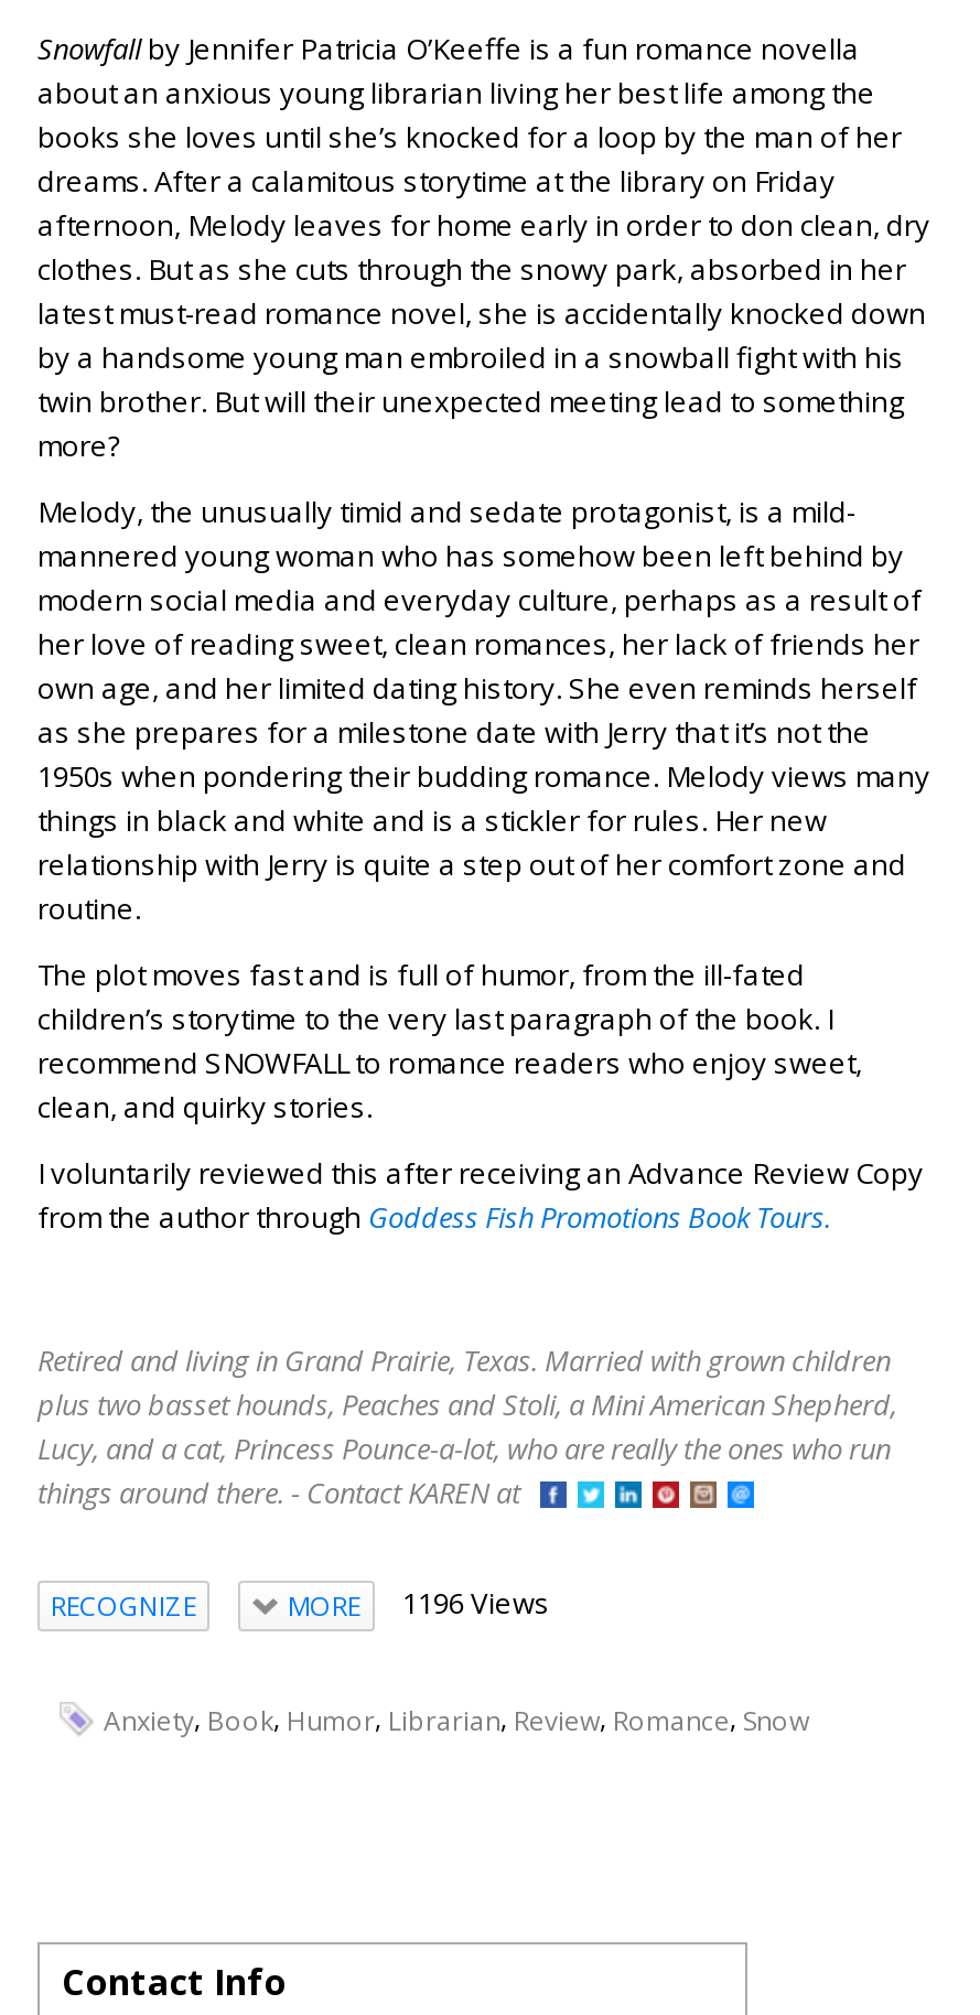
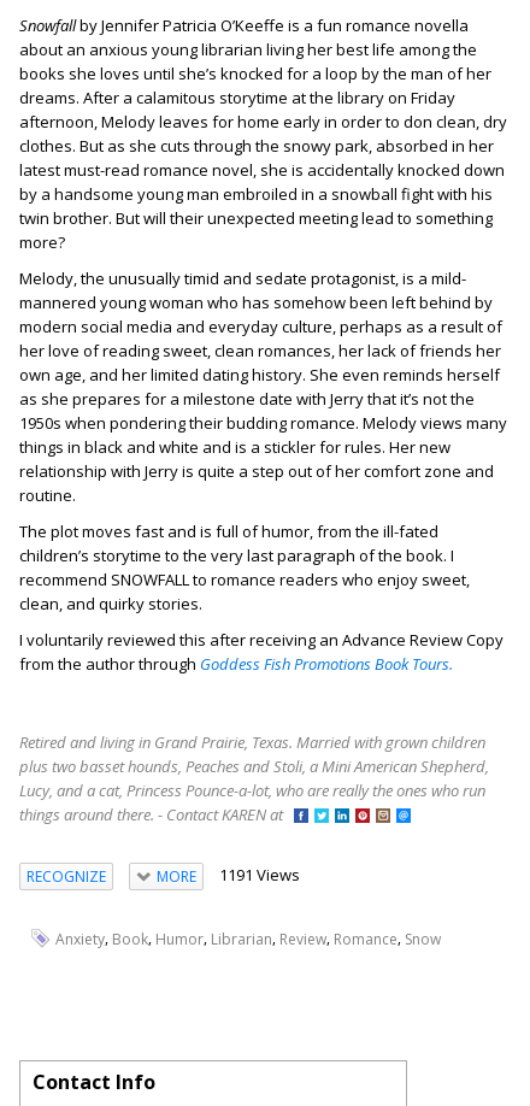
[288,1583,550,1625] MORE 1196 Views -> [156,864,299,887] MORE 1191 Views

